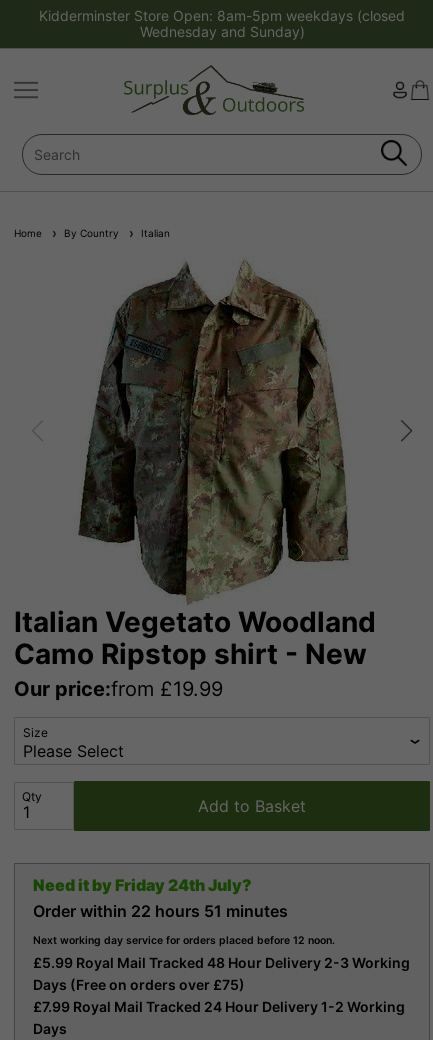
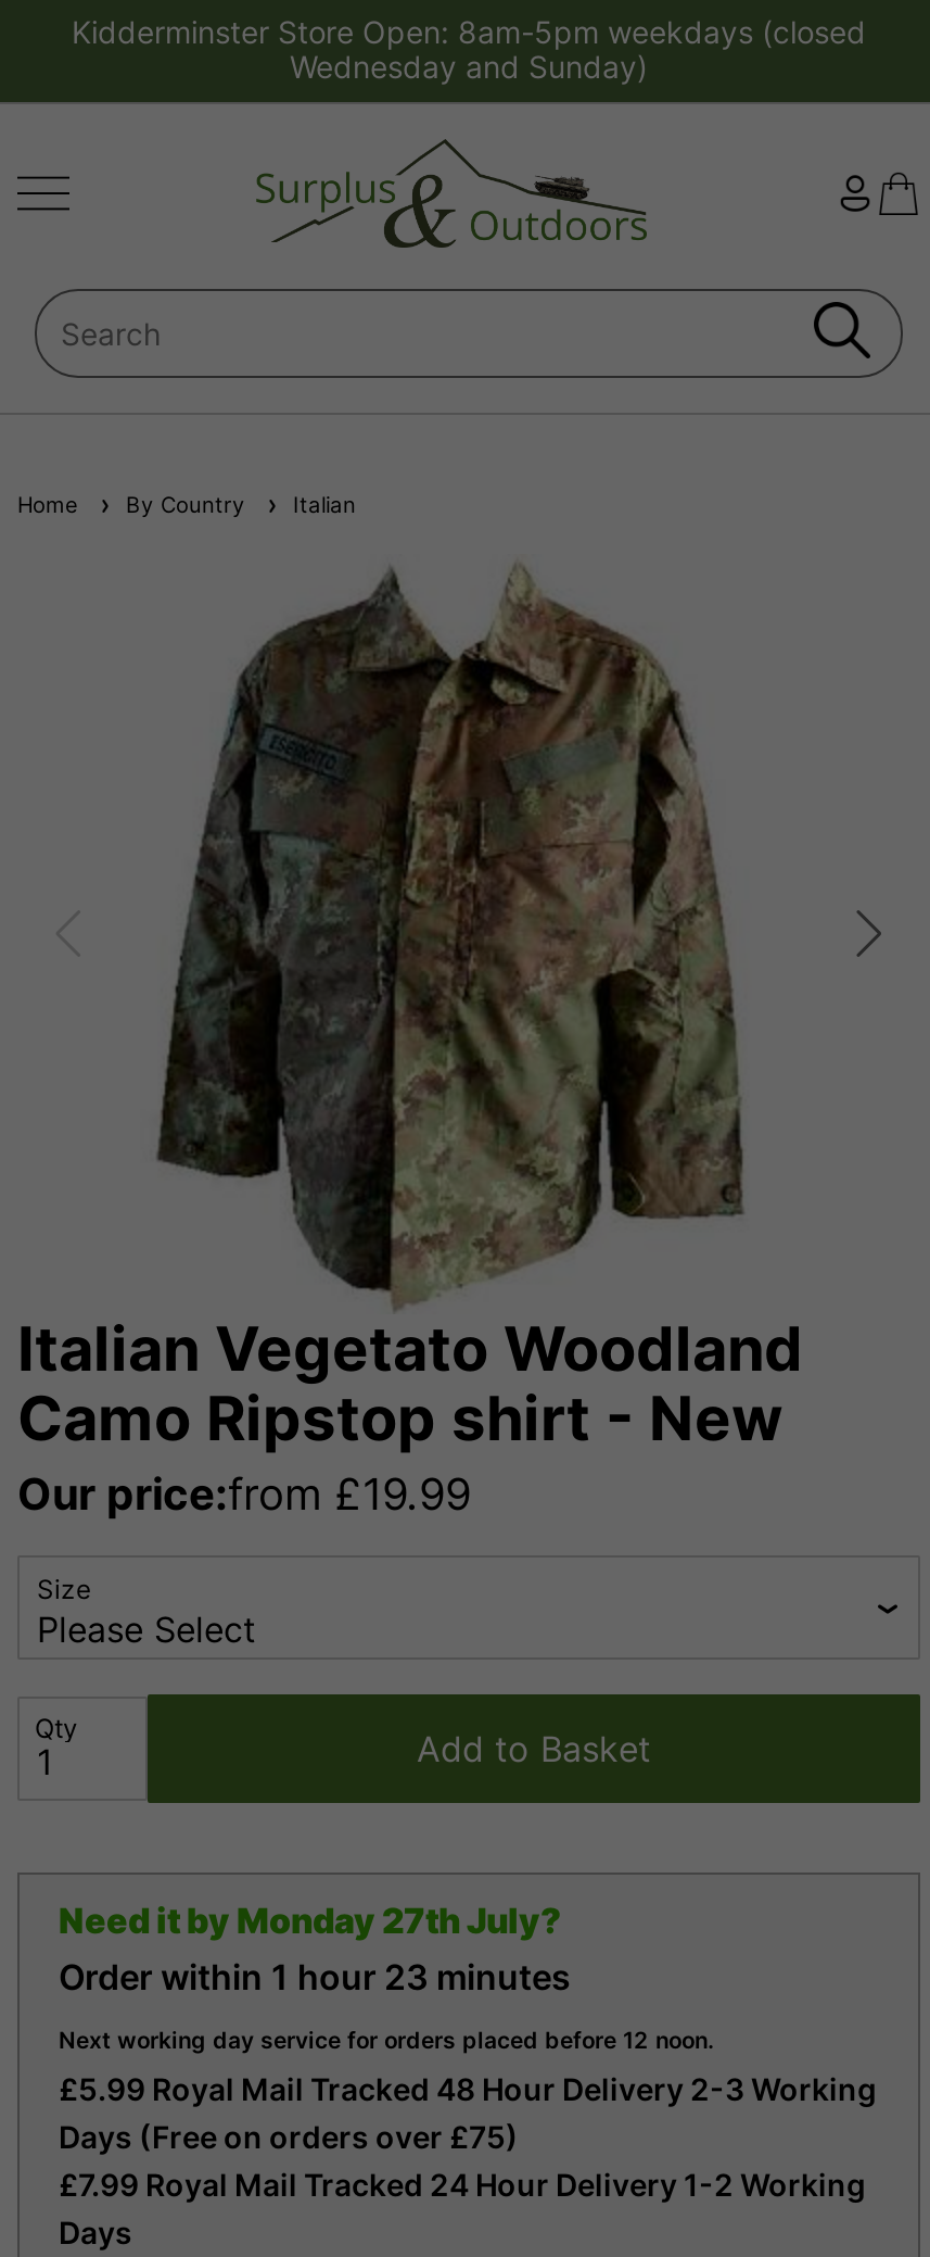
[33,875,252,895] Need it by Friday 24th July? -> [59,1899,562,1942] Need it by Monday 27th July?
[33,901,288,921] Order within 22 hours 51 minutes -> [59,1955,571,1998] Order within 1 hour 23 minutes

